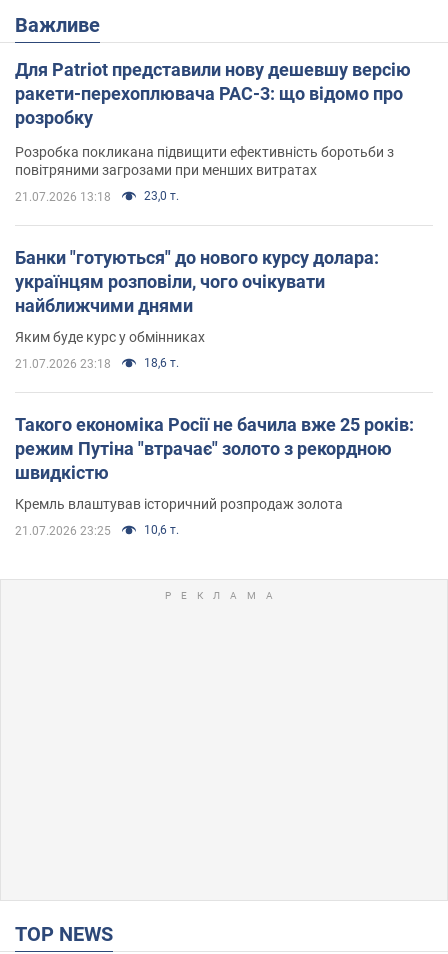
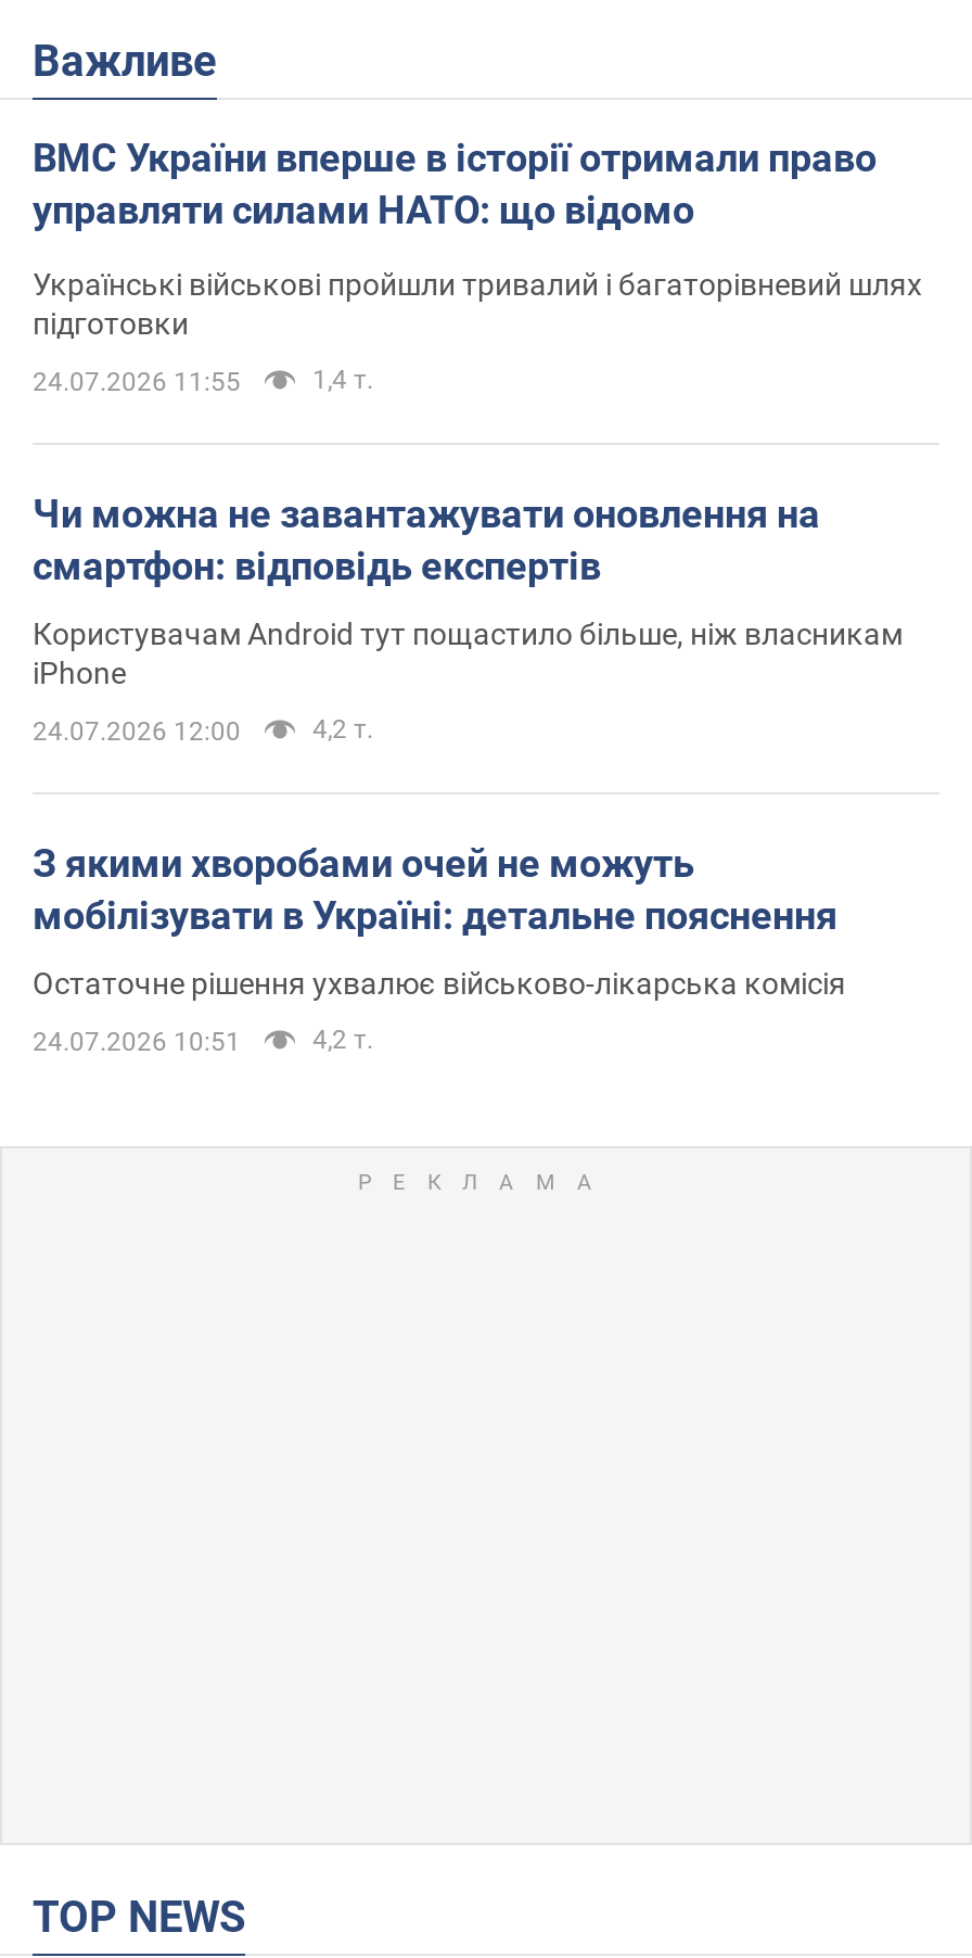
[15,58,411,127] Для Patriot представили нову дешевшу версію | ракети-перехоплювача PAC-3: що відомо про | розробку -> [33,133,877,231] ВМС України вперше в історії отримали право | управляти силами НАТО: що відомо
[15,143,394,177] Розробка покликана підвищити ефективність боротьби з | повітряними загрозами при менших витратах -> [33,266,922,340] Українські військові пройшли тривалий і багаторівневий шлях | підготовки
[15,188,179,203] 21.07.2026 13:18 | 23,0 т. -> [33,364,373,396] 24.07.2026 11:55 | 1,4 т.
[15,246,379,315] Банки "готуються" до нового курсу долара: | українцям розповіли, чого очікувати | найближчими днями -> [33,490,820,587] Чи можна не завантажувати оновлення на | смартфон: відповідь експертів
[15,328,205,344] Яким буде курс у обмінниках -> [33,615,903,689] Користувачам Android тут пощастило більше, ніж власникам | iPhone
[15,355,179,370] 21.07.2026 23:18 | 18,6 т. -> [33,713,373,746] 24.07.2026 12:00 | 4,2 т.
[15,413,414,482] Такого економіка Росії не бачила вже 25 років: | режим Путіна "втрачає" золото з рекордною | швидкістю -> [33,839,837,937] З якими хворобами очей не можуть | мобілізувати в Україні: детальне пояснення
[15,495,343,511] Кремль влаштував історичний розпродаж золота -> [33,965,846,1000] Остаточне рішення ухвалює військово-лікарська комісія
[15,522,179,537] 21.07.2026 23:25 | 10,6 т. -> [33,1024,373,1056] 24.07.2026 10:51 | 4,2 т.

